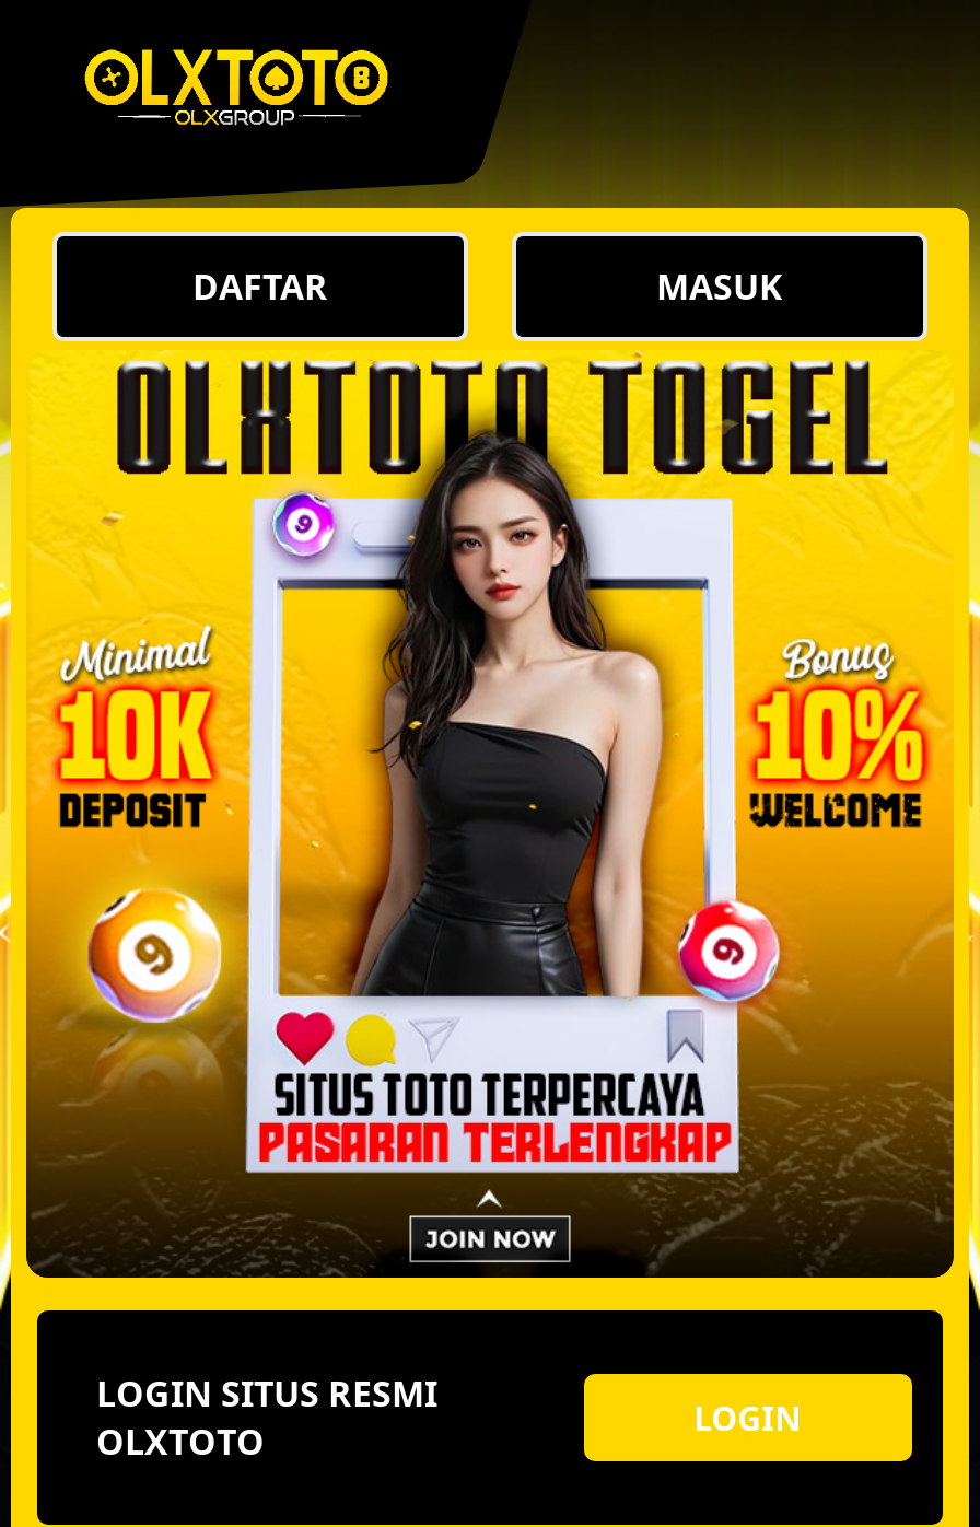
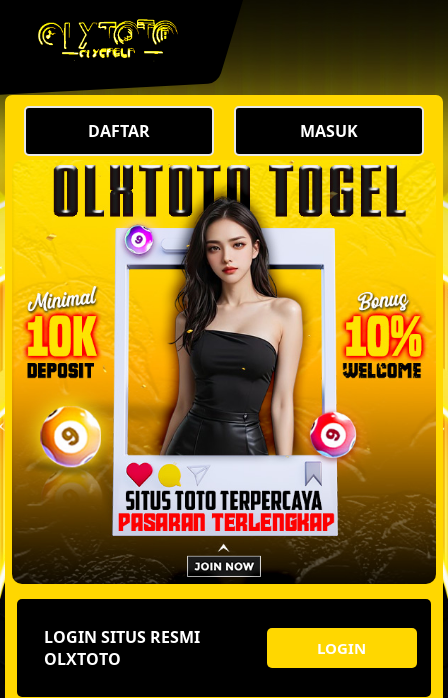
[85,42,389,127] [image] -> [38,18,177,59] [image]

